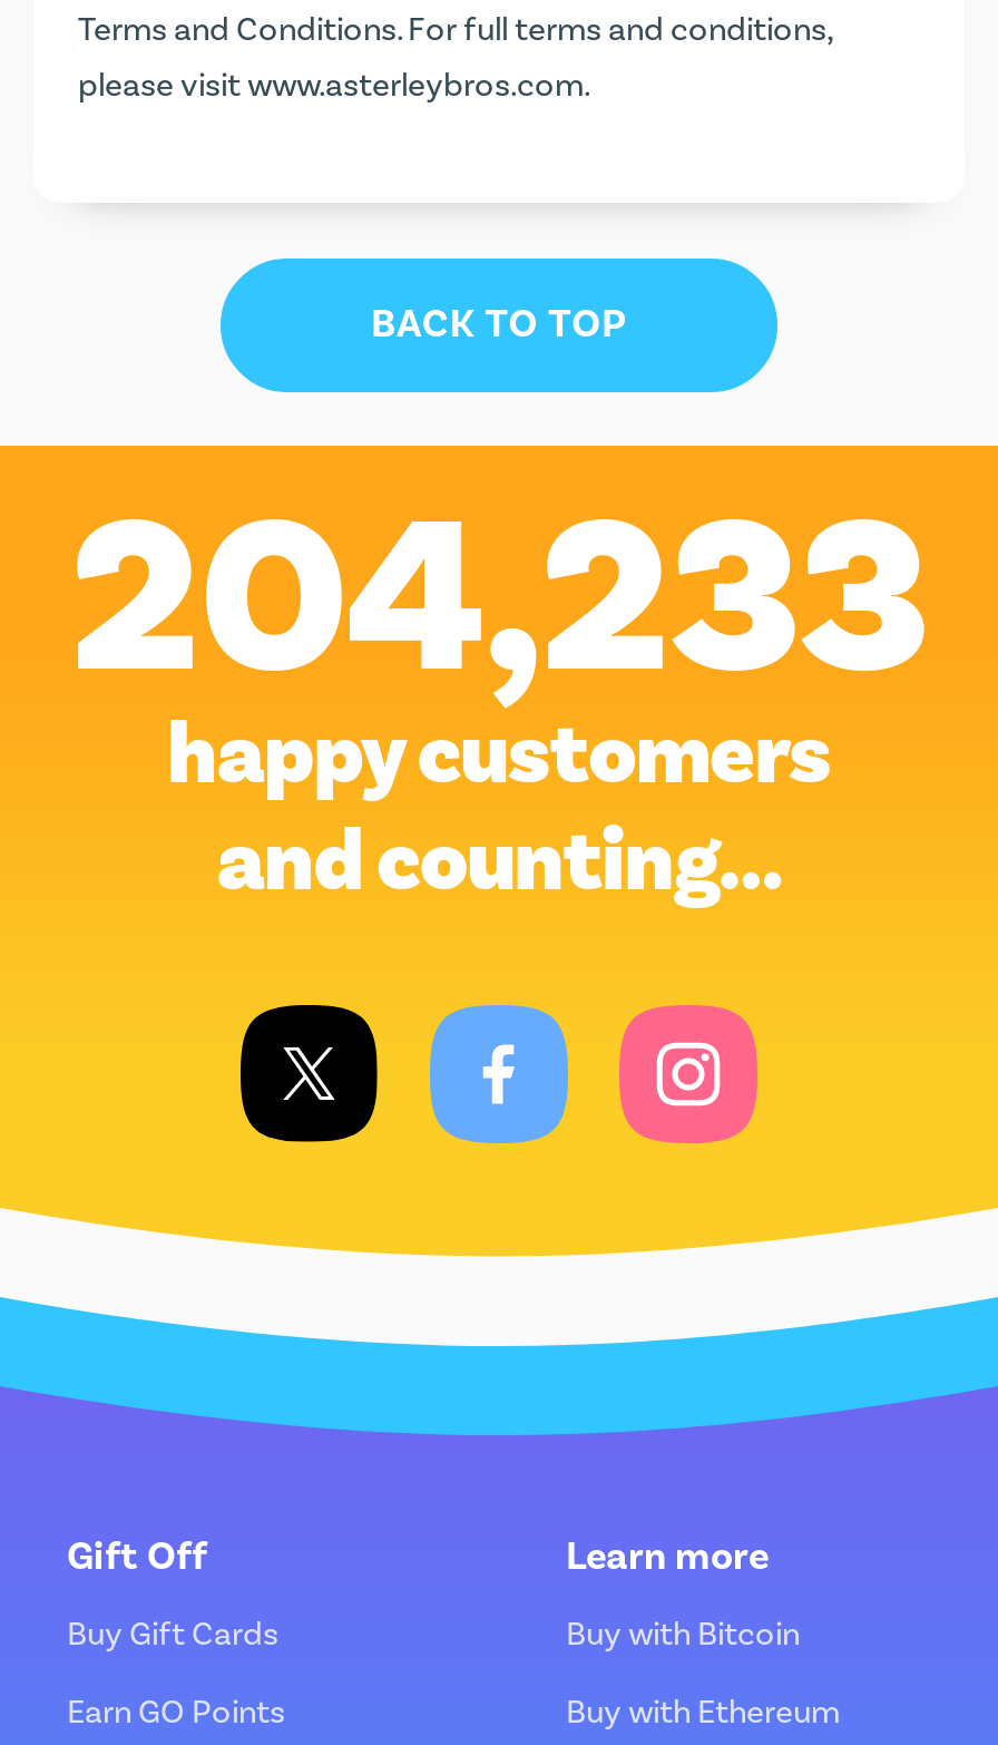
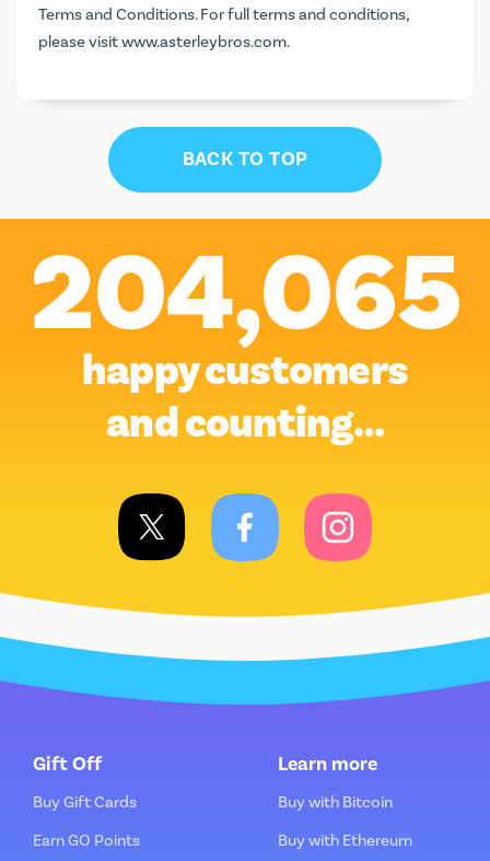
[70,460,928,743] 204,233 -> [30,226,460,365] 204,065

